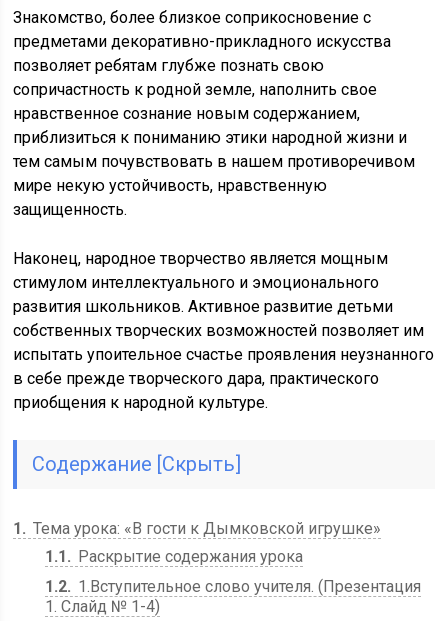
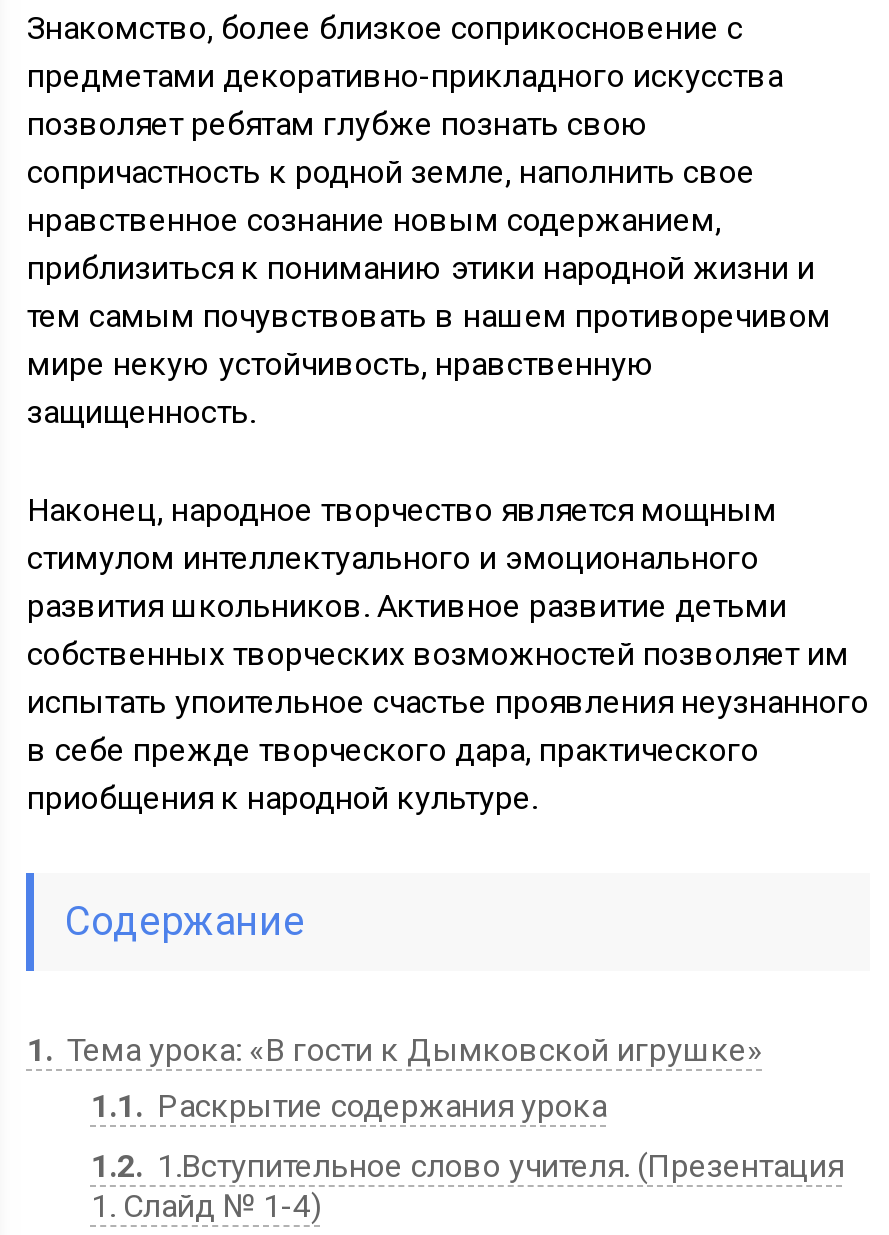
[32,452,241,476] Содержание [Скрыть] -> [65,897,305,945] Содержание

